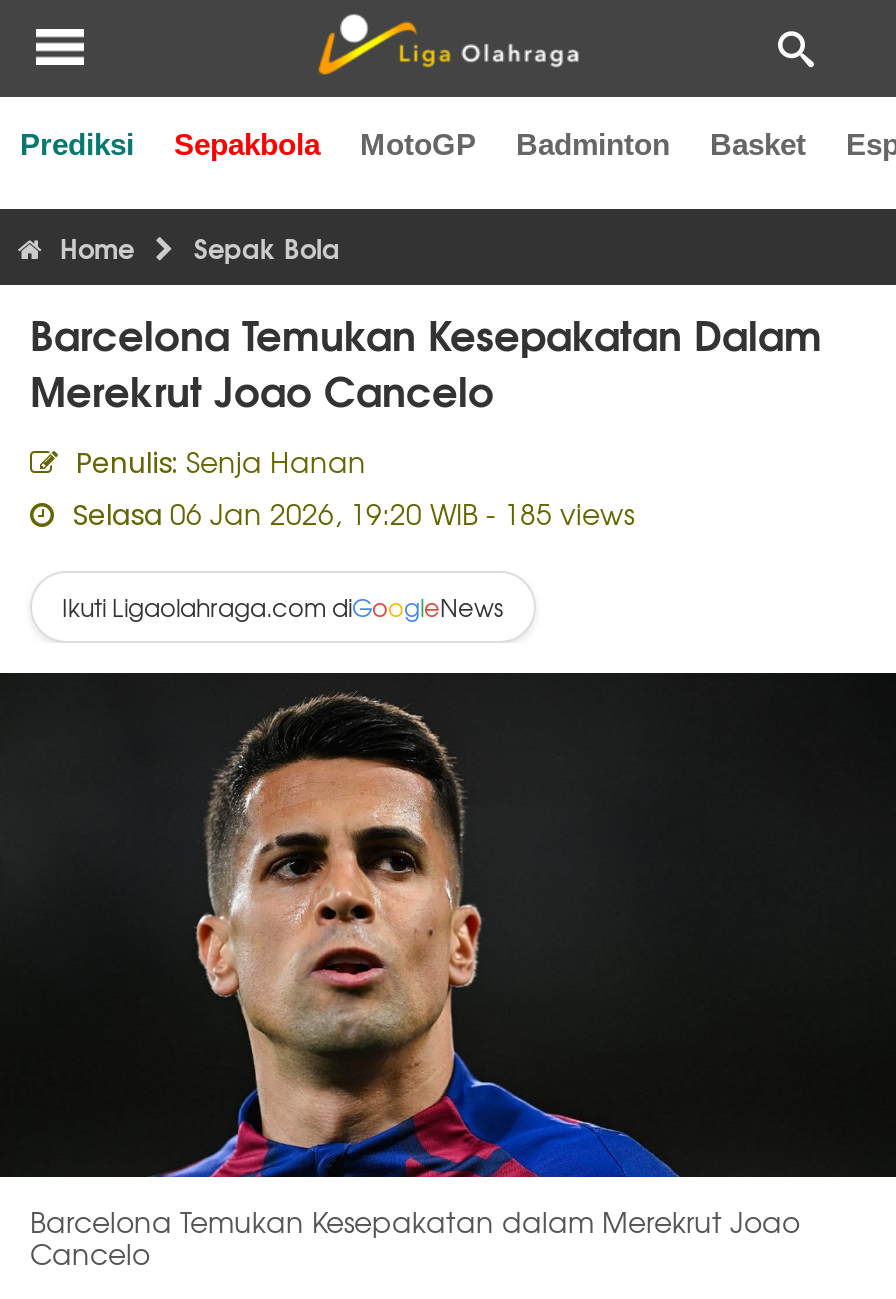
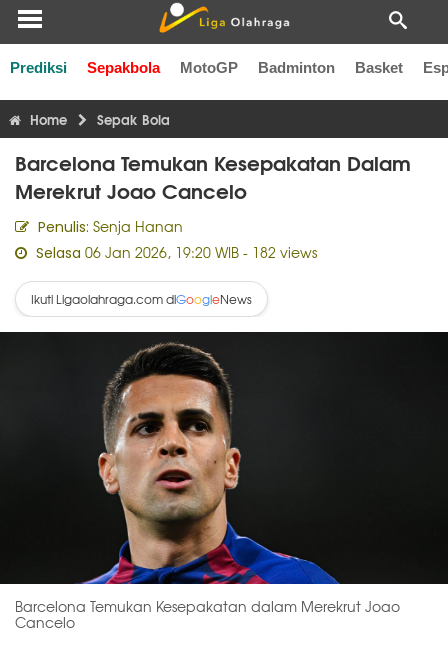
[64,493,634,533] Selasa 06 Jan 2026, 19:20 WIB - 185 views -> [32,242,317,262] Selasa 06 Jan 2026, 19:20 WIB - 182 views

